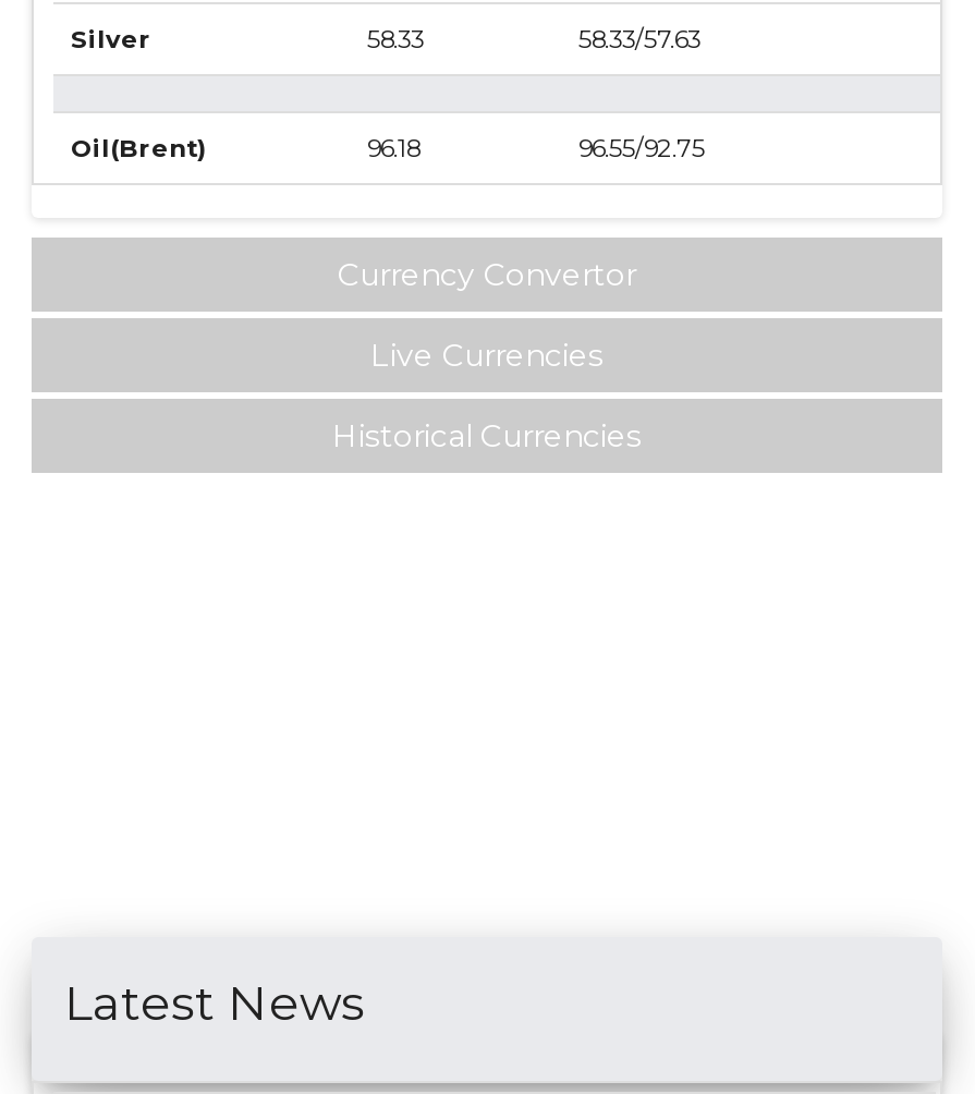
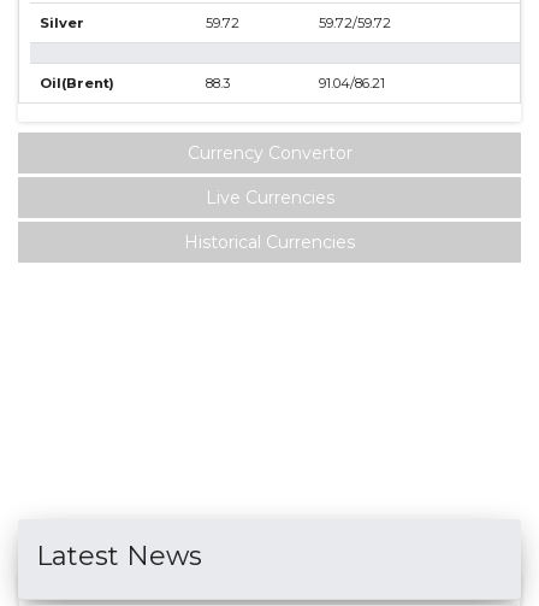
[367,24,424,54] 58.33 -> [206,14,239,31] 59.72
[578,24,700,54] 58.33/57.63 -> [319,14,391,31] 59.72/59.72
[367,133,419,163] 96.18 -> [206,75,230,92] 88.3
[578,133,705,163] 96.55/92.75 -> [319,75,385,92] 91.04/86.21

